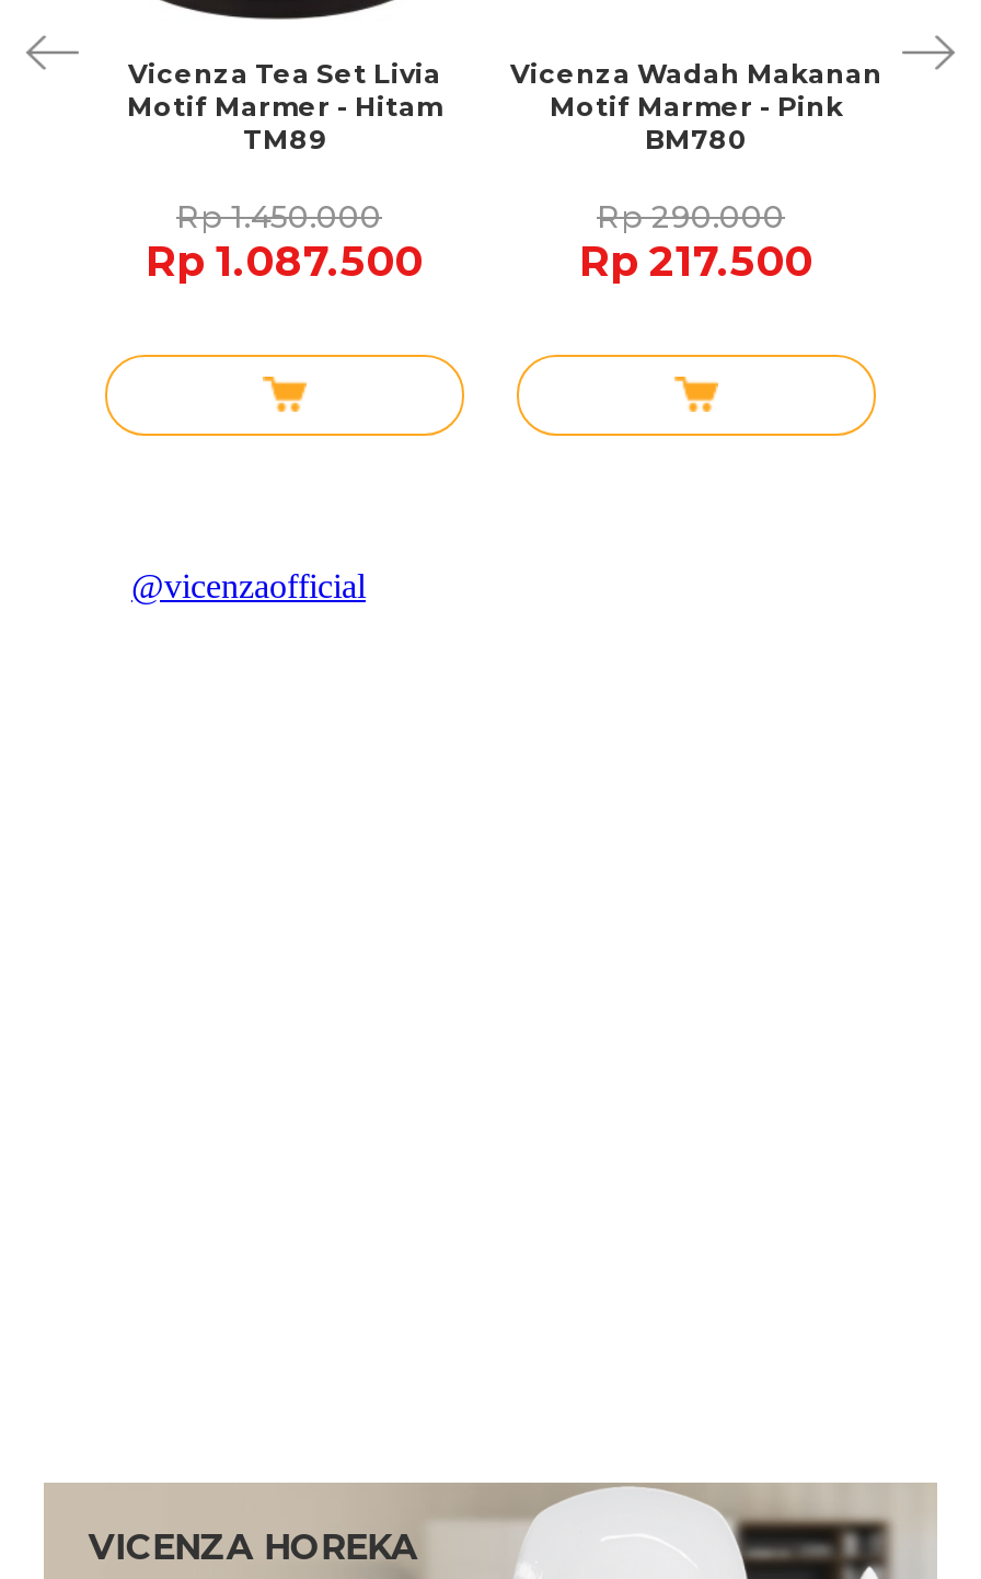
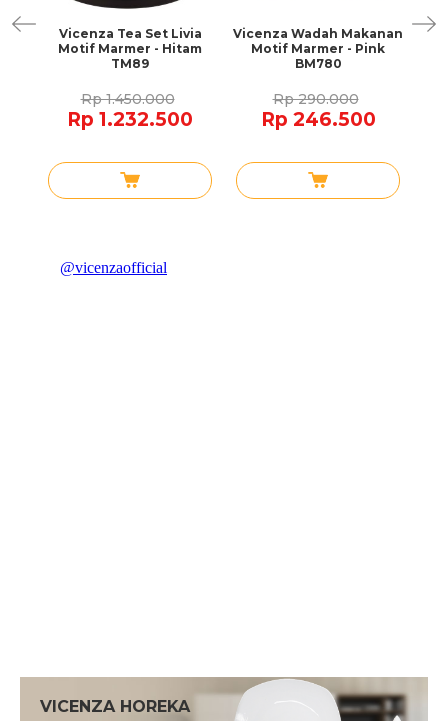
[146,237,424,288] Rp 1.087.500 -> [67,108,193,131] Rp 1.232.500
[579,237,813,288] Rp 217.500 -> [260,108,375,131] Rp 246.500

